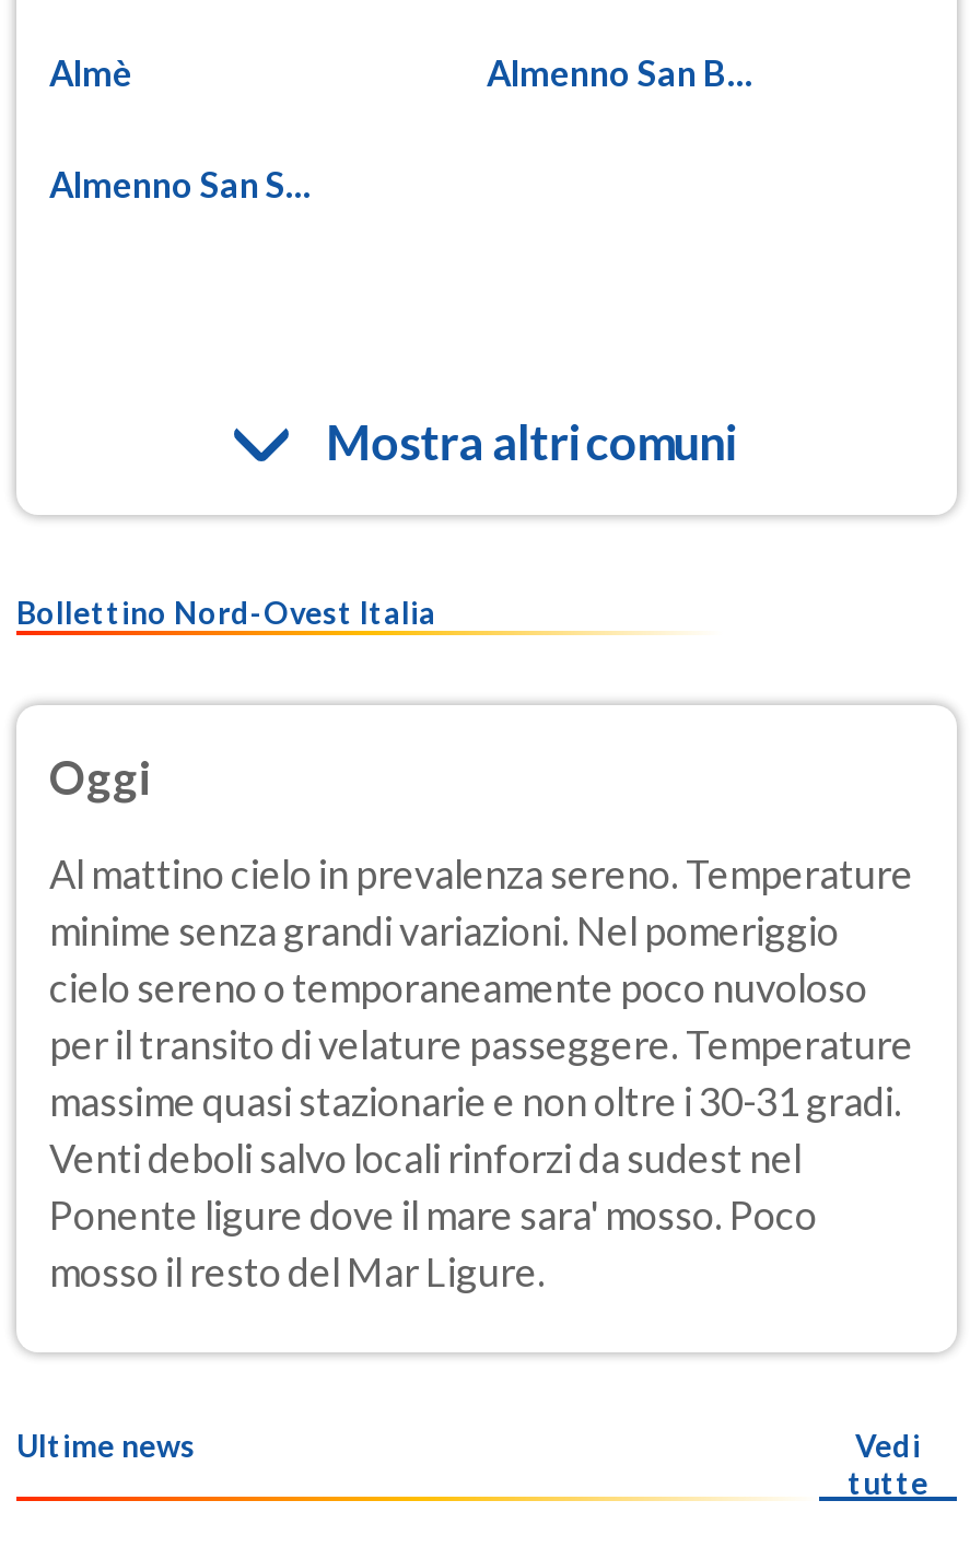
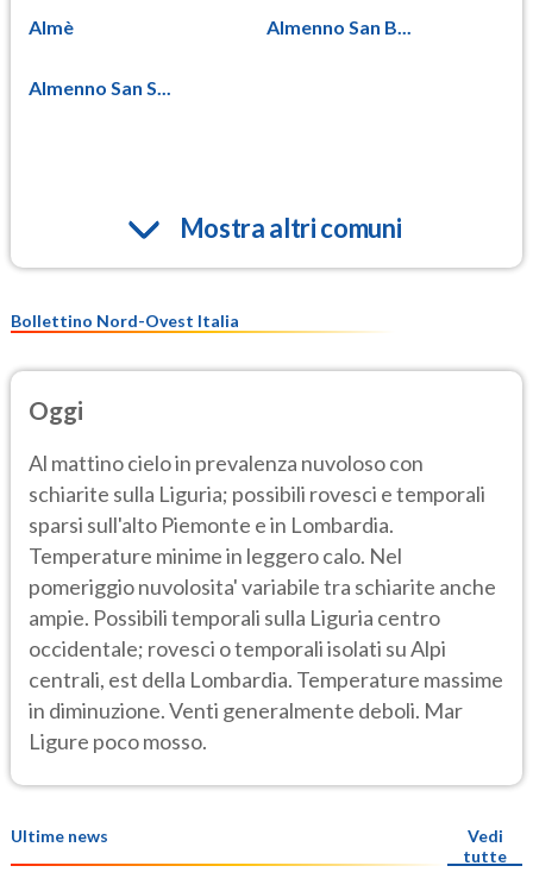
[49,850,913,1296] Al mattino cielo in prevalenza sereno. Temperature | minime senza grandi variazioni. Nel pomeriggio | cielo sereno o temporaneamente poco nuvoloso | per il transito di velature passeggere. Temperature | massime quasi stazionarie e non oltre i 30-31 gradi. | Venti deboli salvo locali rinforzi da sudest nel | Ponente ligure dove il mare sara' mosso. Poco | mosso il resto del Mar Ligure. -> [29,450,503,755] Al mattino cielo in prevalenza nuvoloso con | schiarite sulla Liguria; possibili rovesci e temporali | sparsi sull'alto Piemonte e in Lombardia. | Temperature minime in leggero calo. Nel | pomeriggio nuvolosita' variabile tra schiarite anche | ampie. Possibili temporali sulla Liguria centro | occidentale; rovesci o temporali isolati su Alpi | centrali, est della Lombardia. Temperature massime | in diminuzione. Venti generalmente deboli. Mar | Ligure poco mosso.

